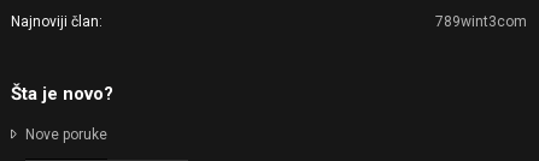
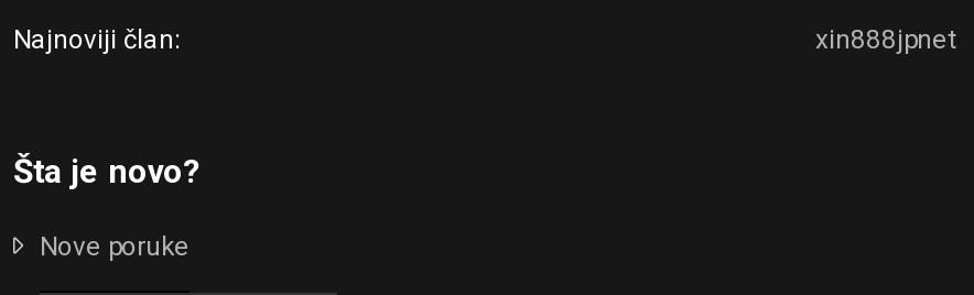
[435,13,527,30] 789wint3com -> [815,24,956,55] xin888jpnet

